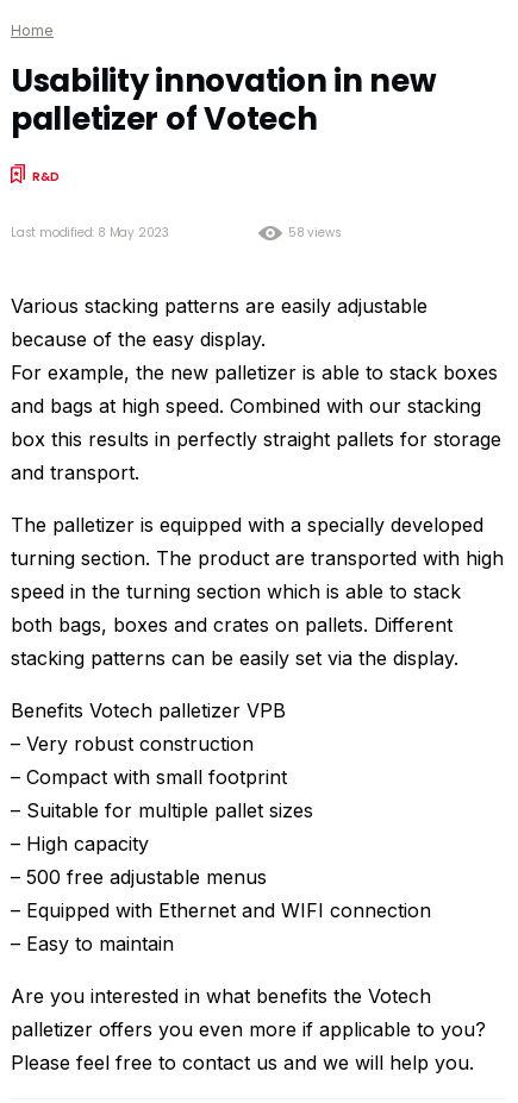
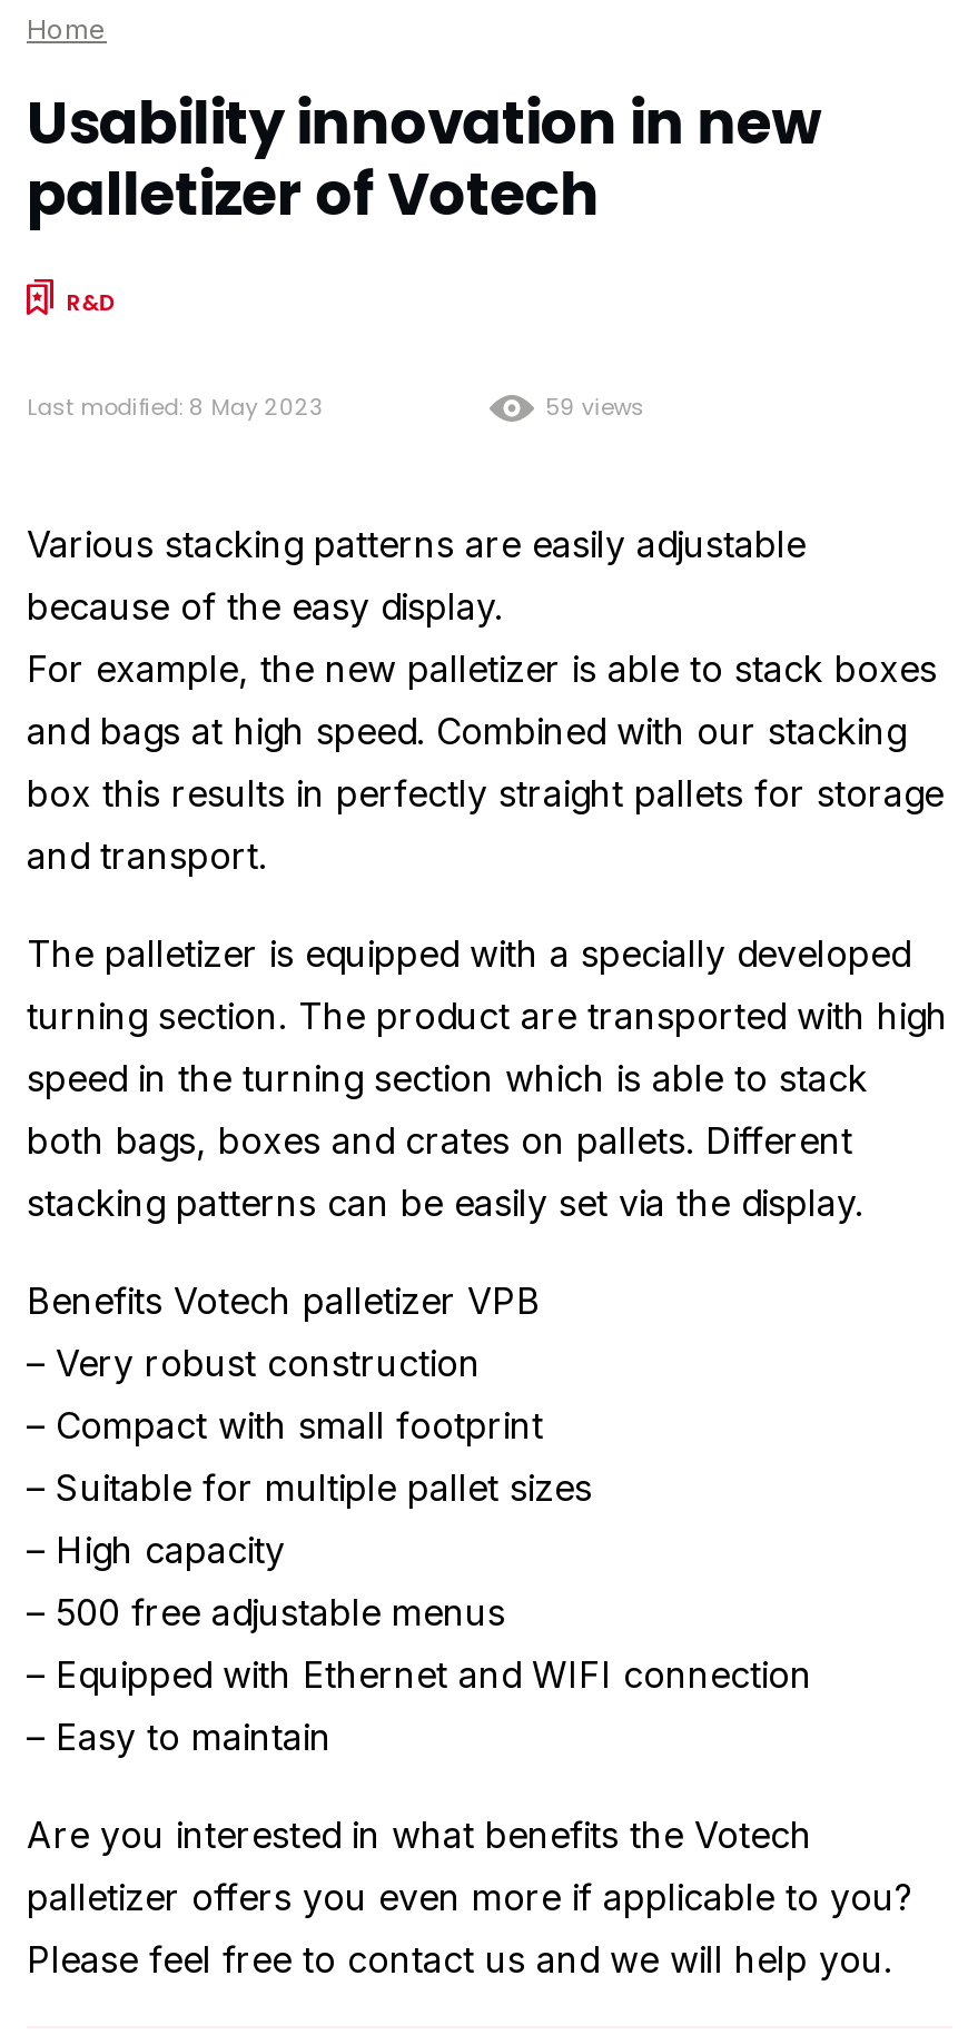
[288,224,341,242] 58 views -> [545,391,644,424] 59 views

